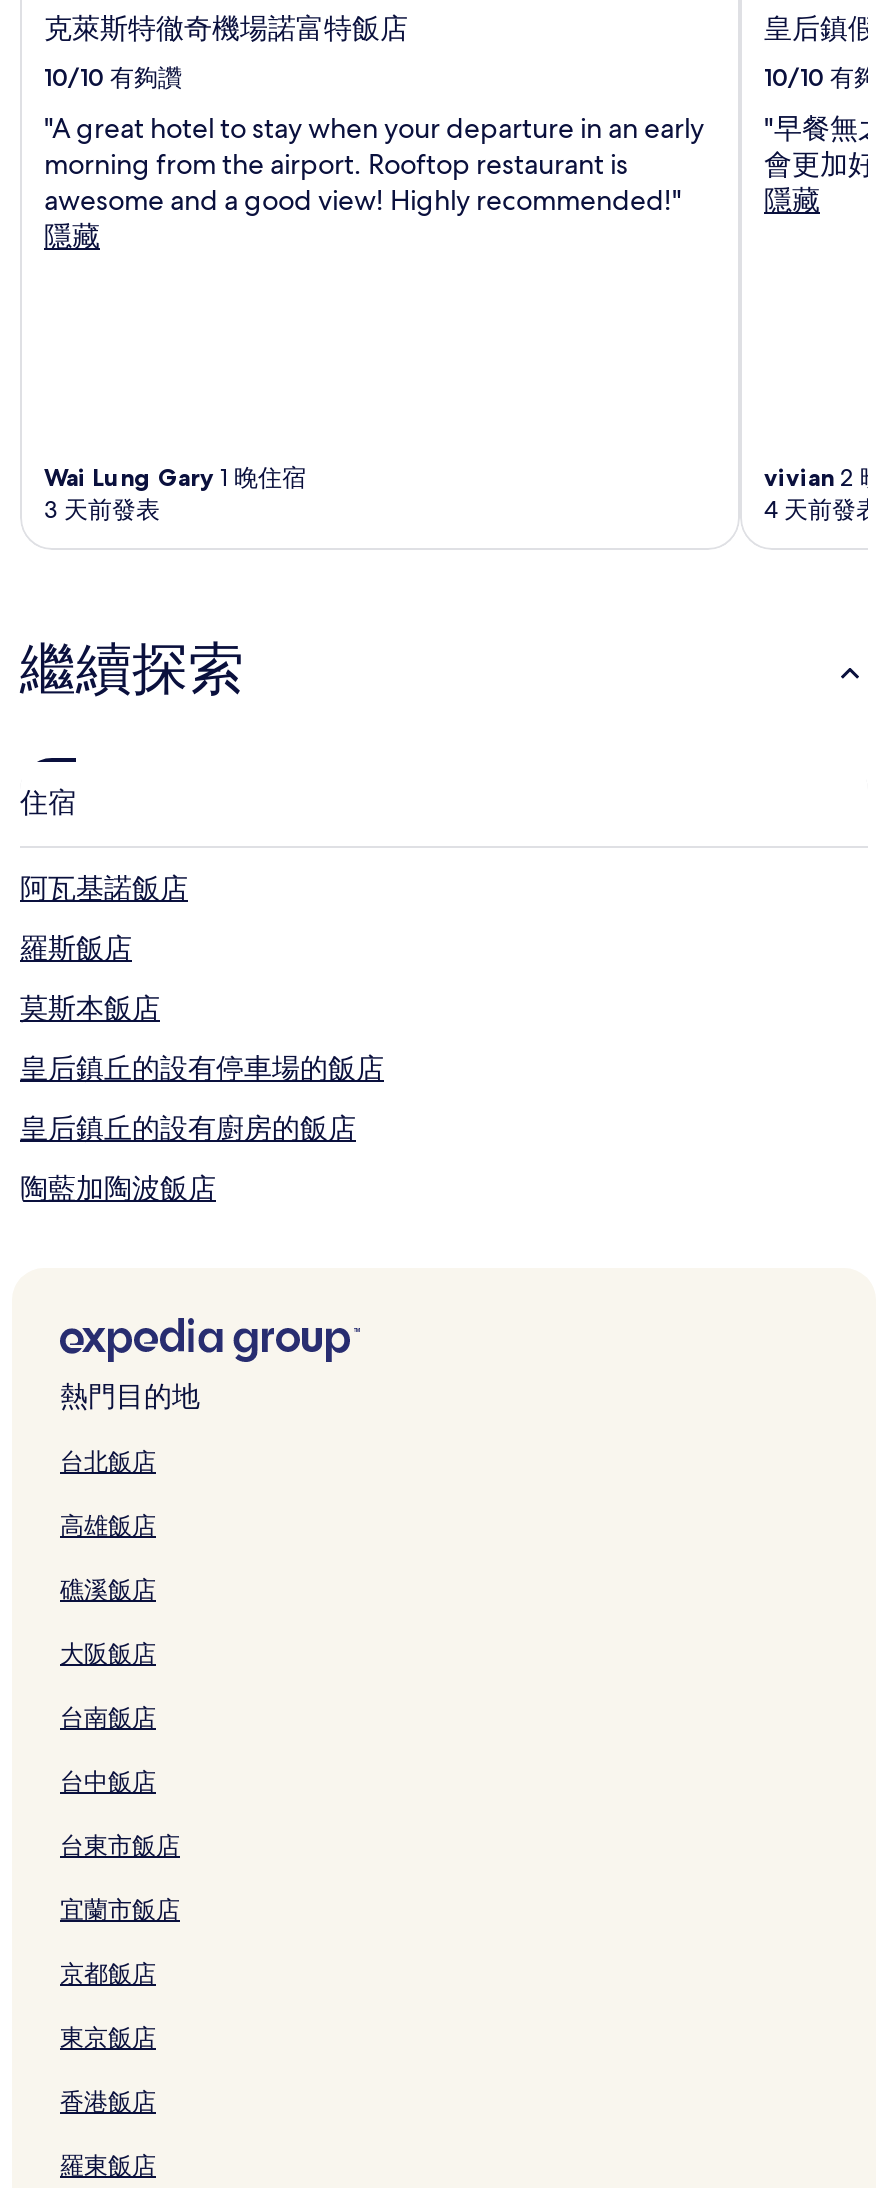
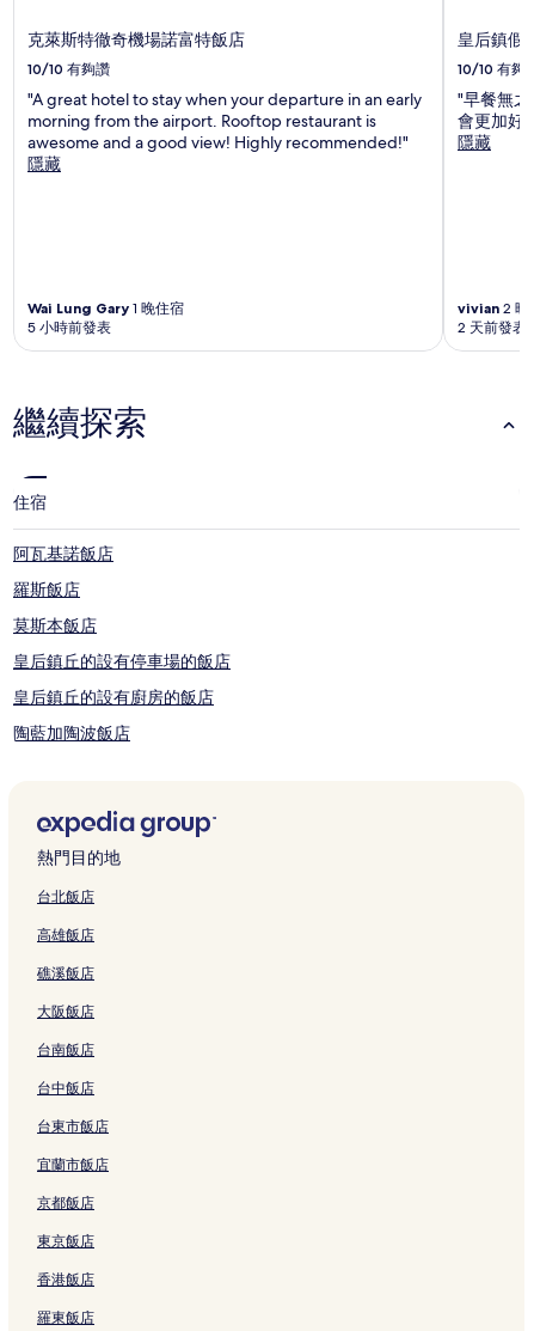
[44,494,160,526] 3 天前發表 -> [27,318,111,337] 5 小時前發表
[764,494,880,526] 4 天前發表 -> [458,318,527,337] 2 天前發表

